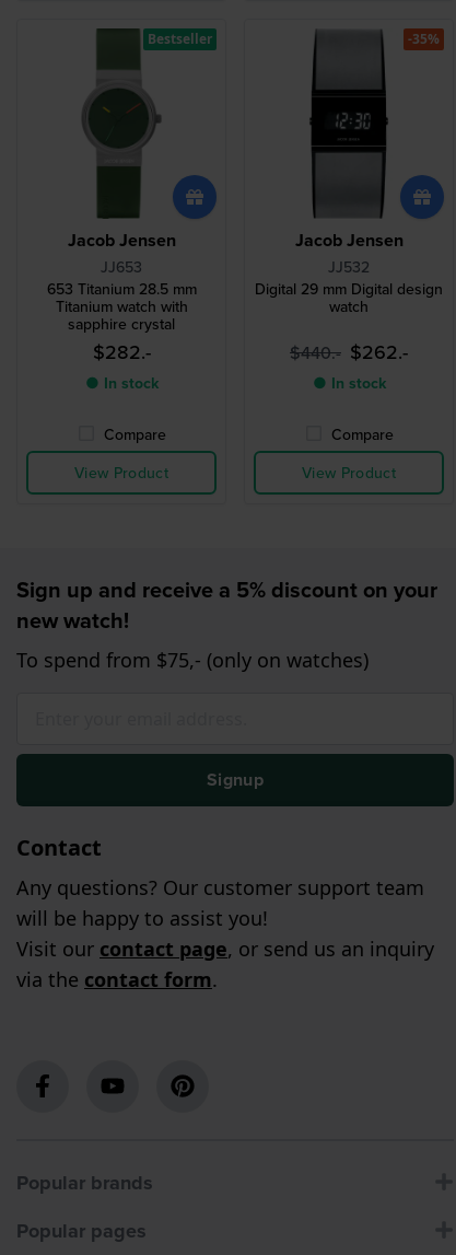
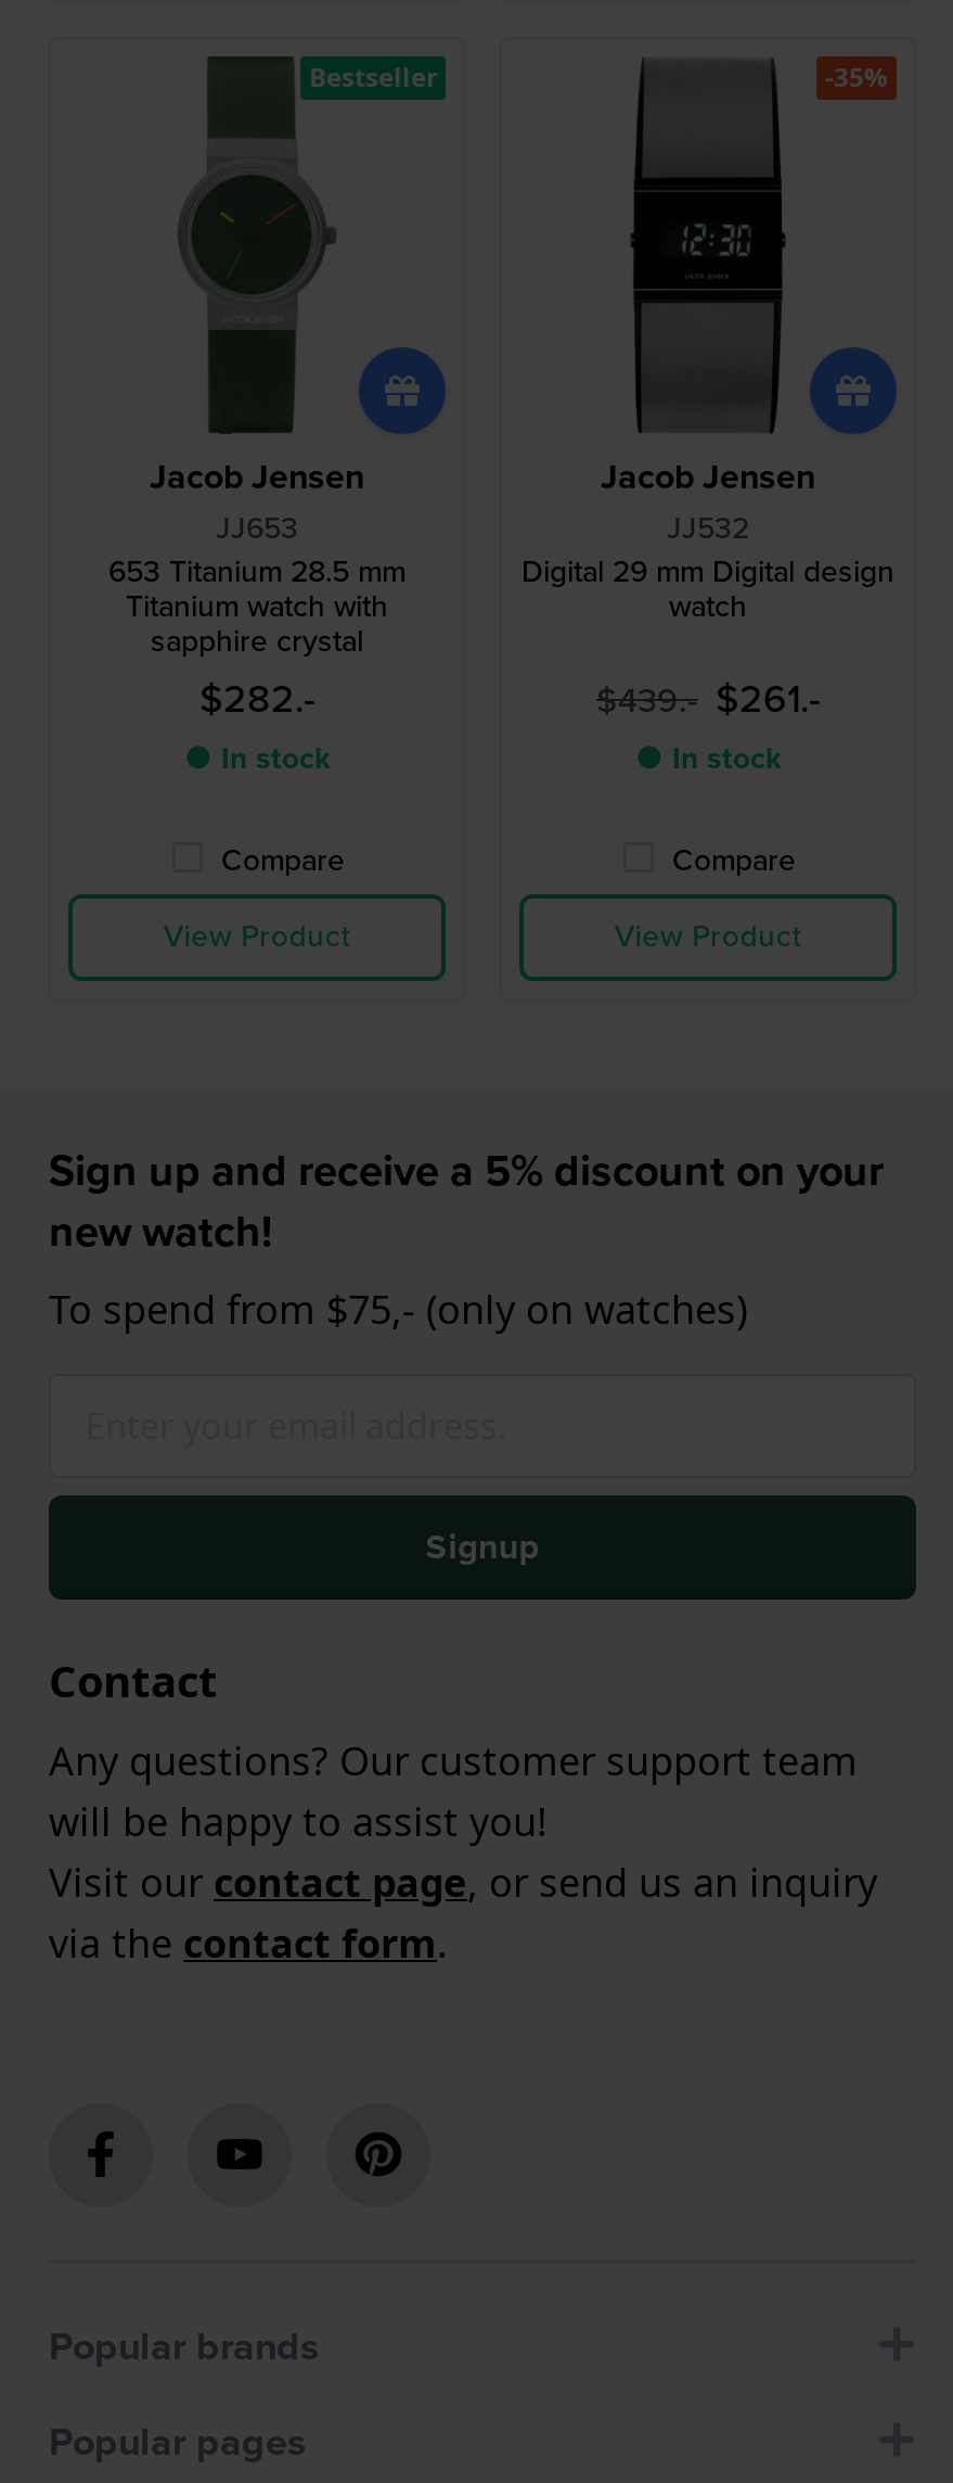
[290,338,408,365] $440.- $262.- -> [596,670,820,727] $439.- $261.-

